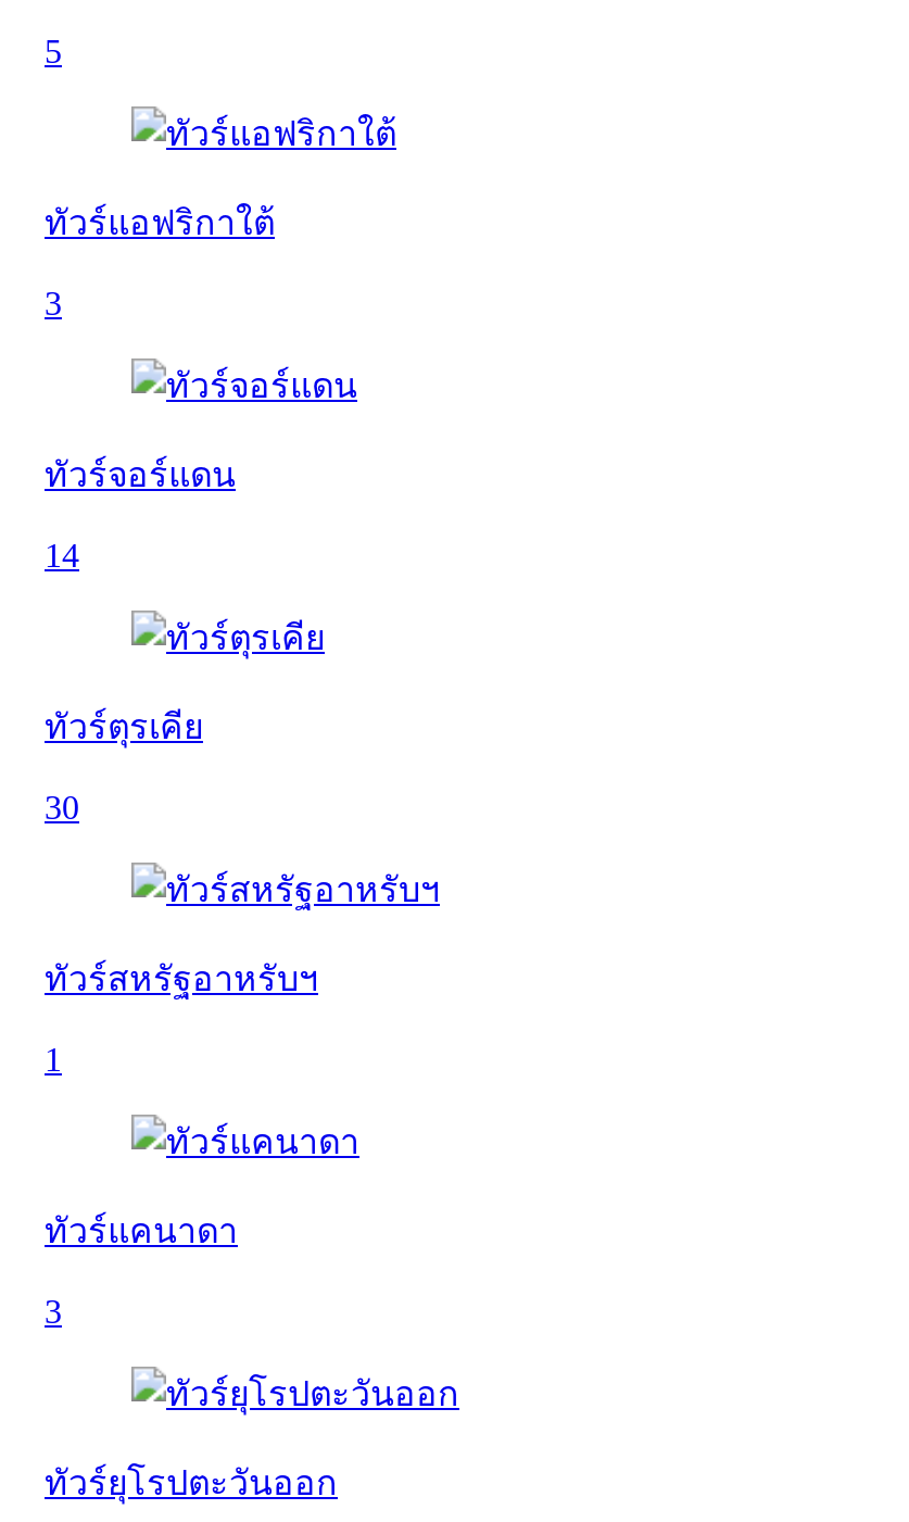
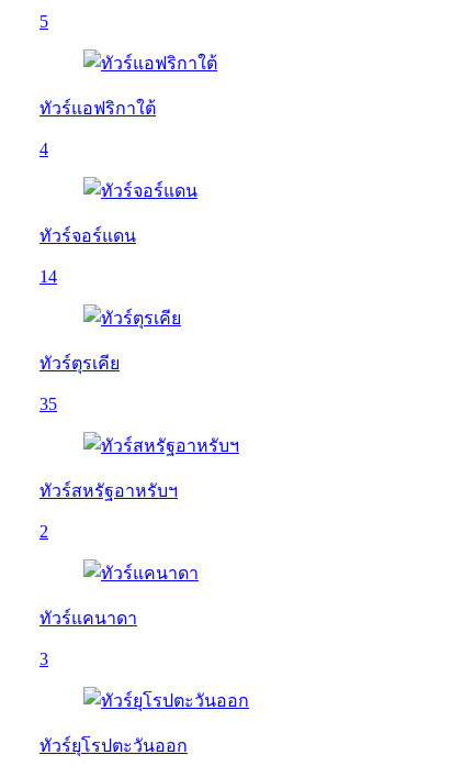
[45,285,62,322] 3 -> [39,140,48,158] 4
[45,789,79,826] 30 -> [39,395,57,413] 35
[45,1041,62,1078] 1 -> [39,522,48,541] 2

